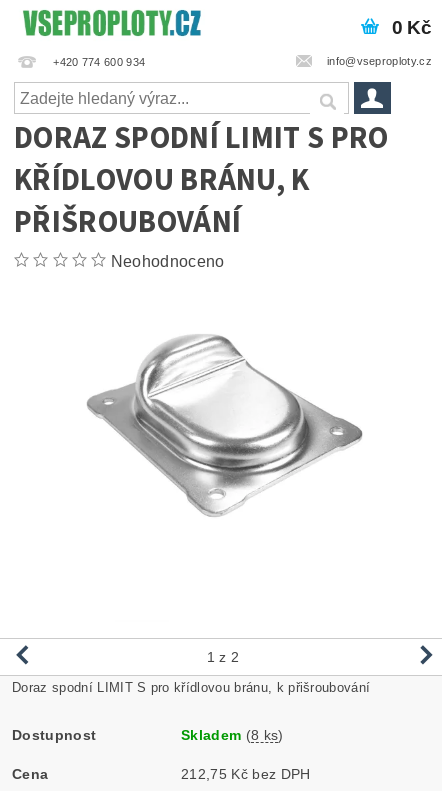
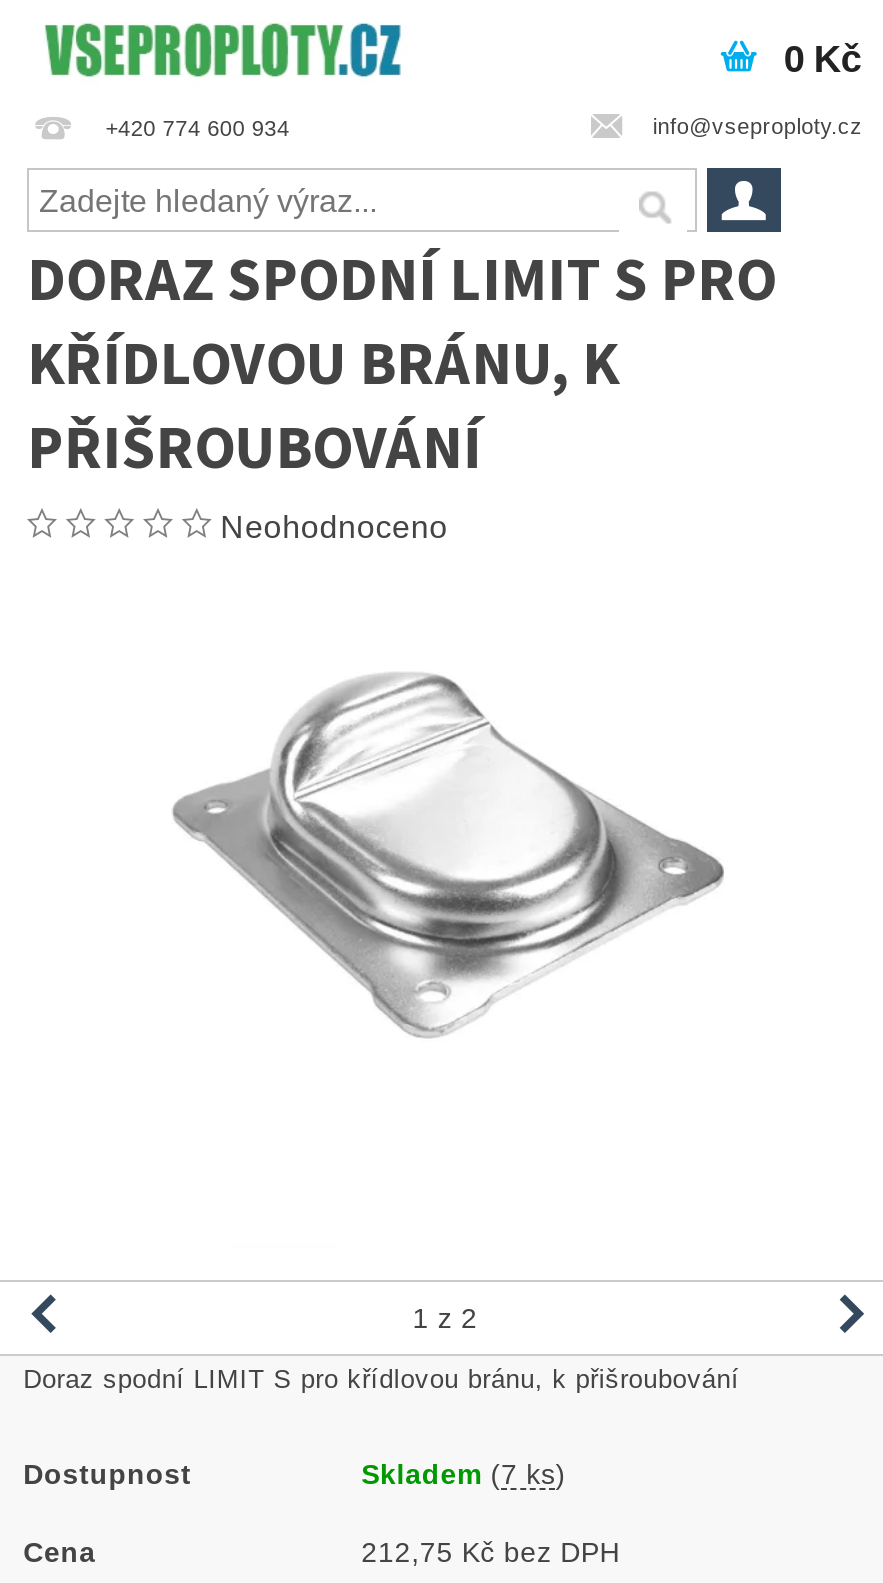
[181,727,284,743] Skladem (8 ks) -> [361,1458,566,1490] Skladem (7 ks)

